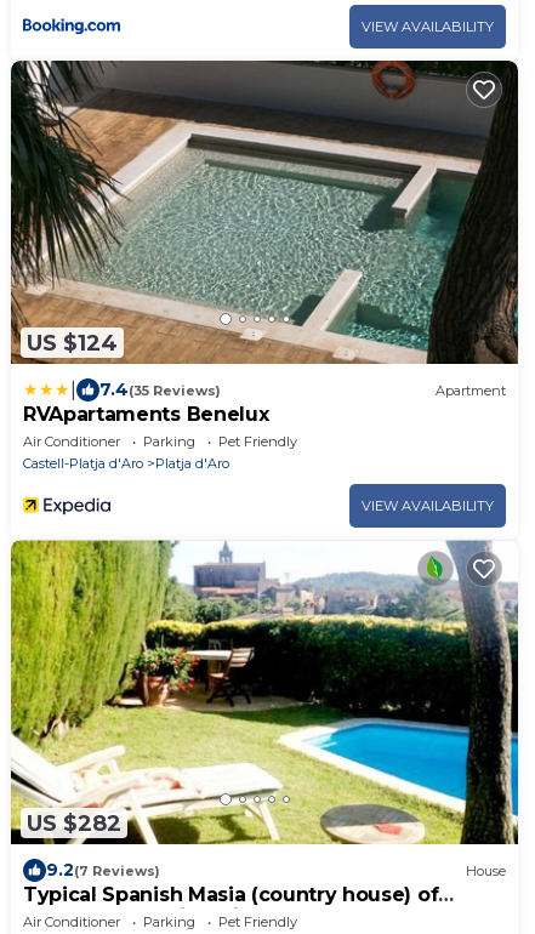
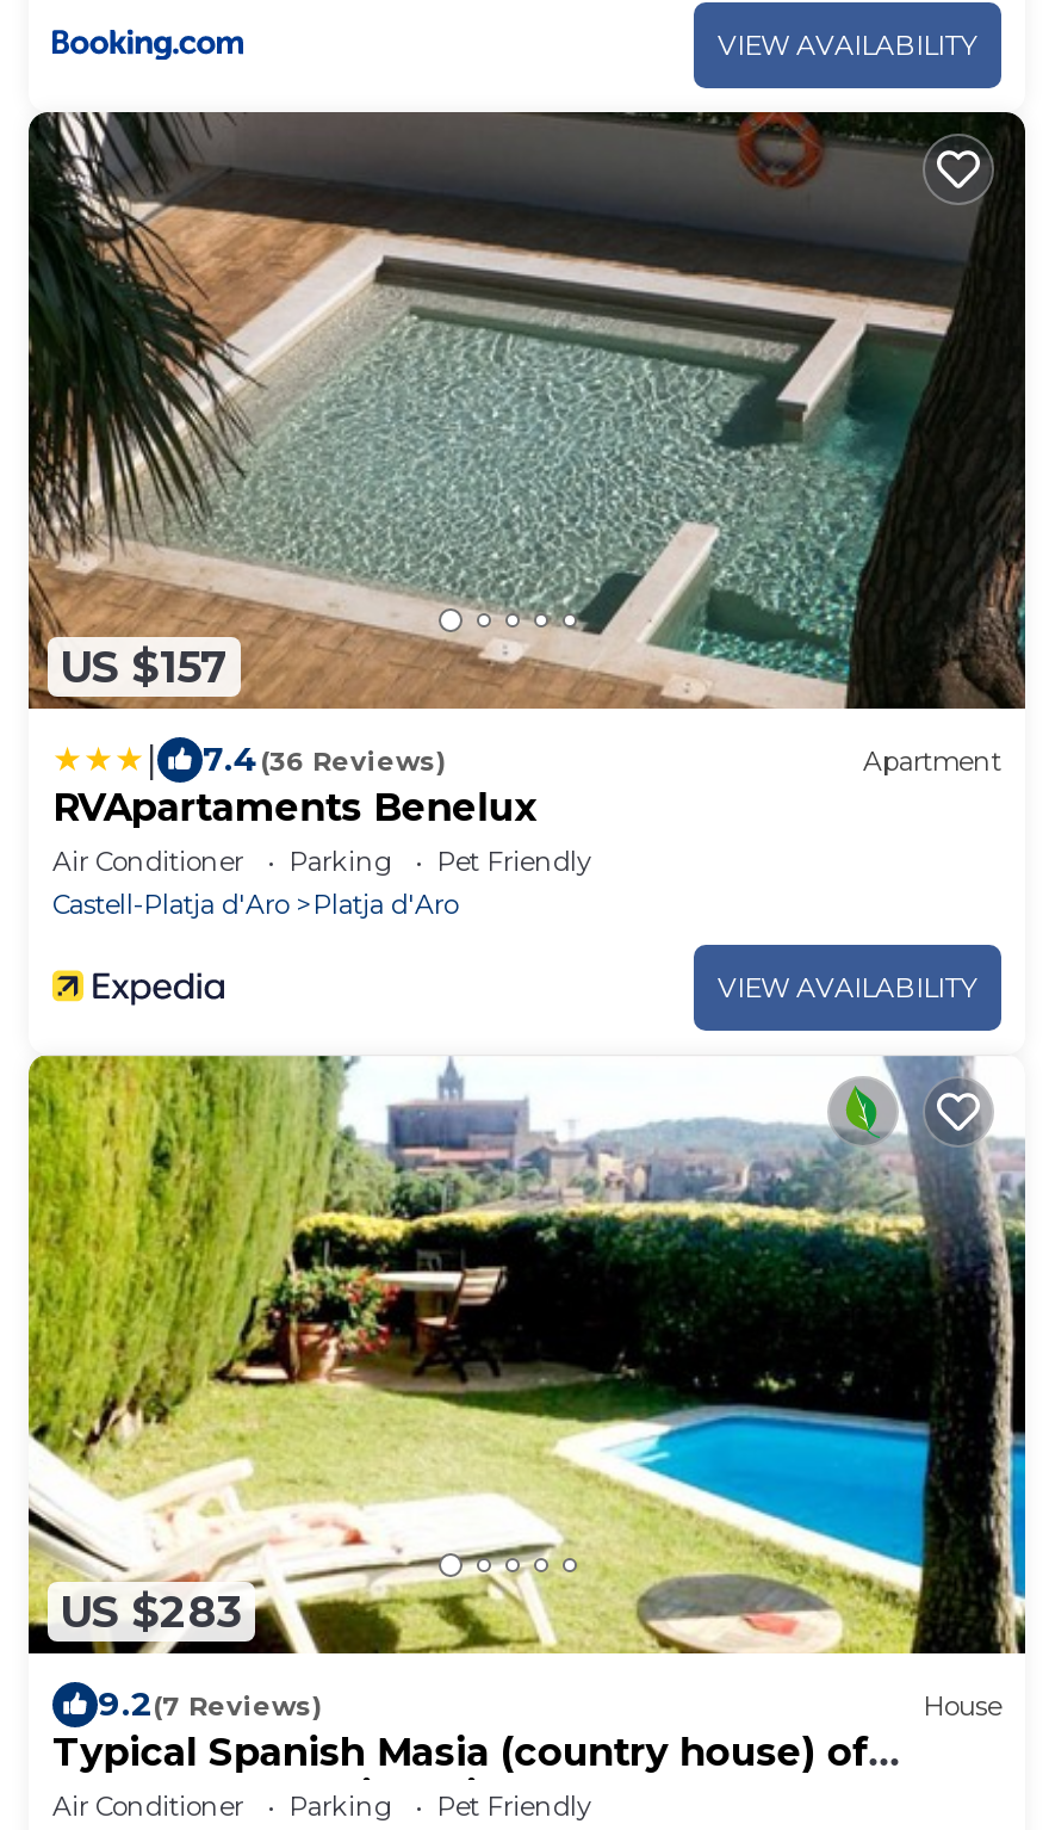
[27,330,118,356] US $124 -> [60,642,229,694] US $157
[99,379,221,401] 7.4(35 Reviews) -> [203,738,446,781] 7.4(36 Reviews)
[27,810,121,837] US $282 -> [60,1586,243,1638] US $283

